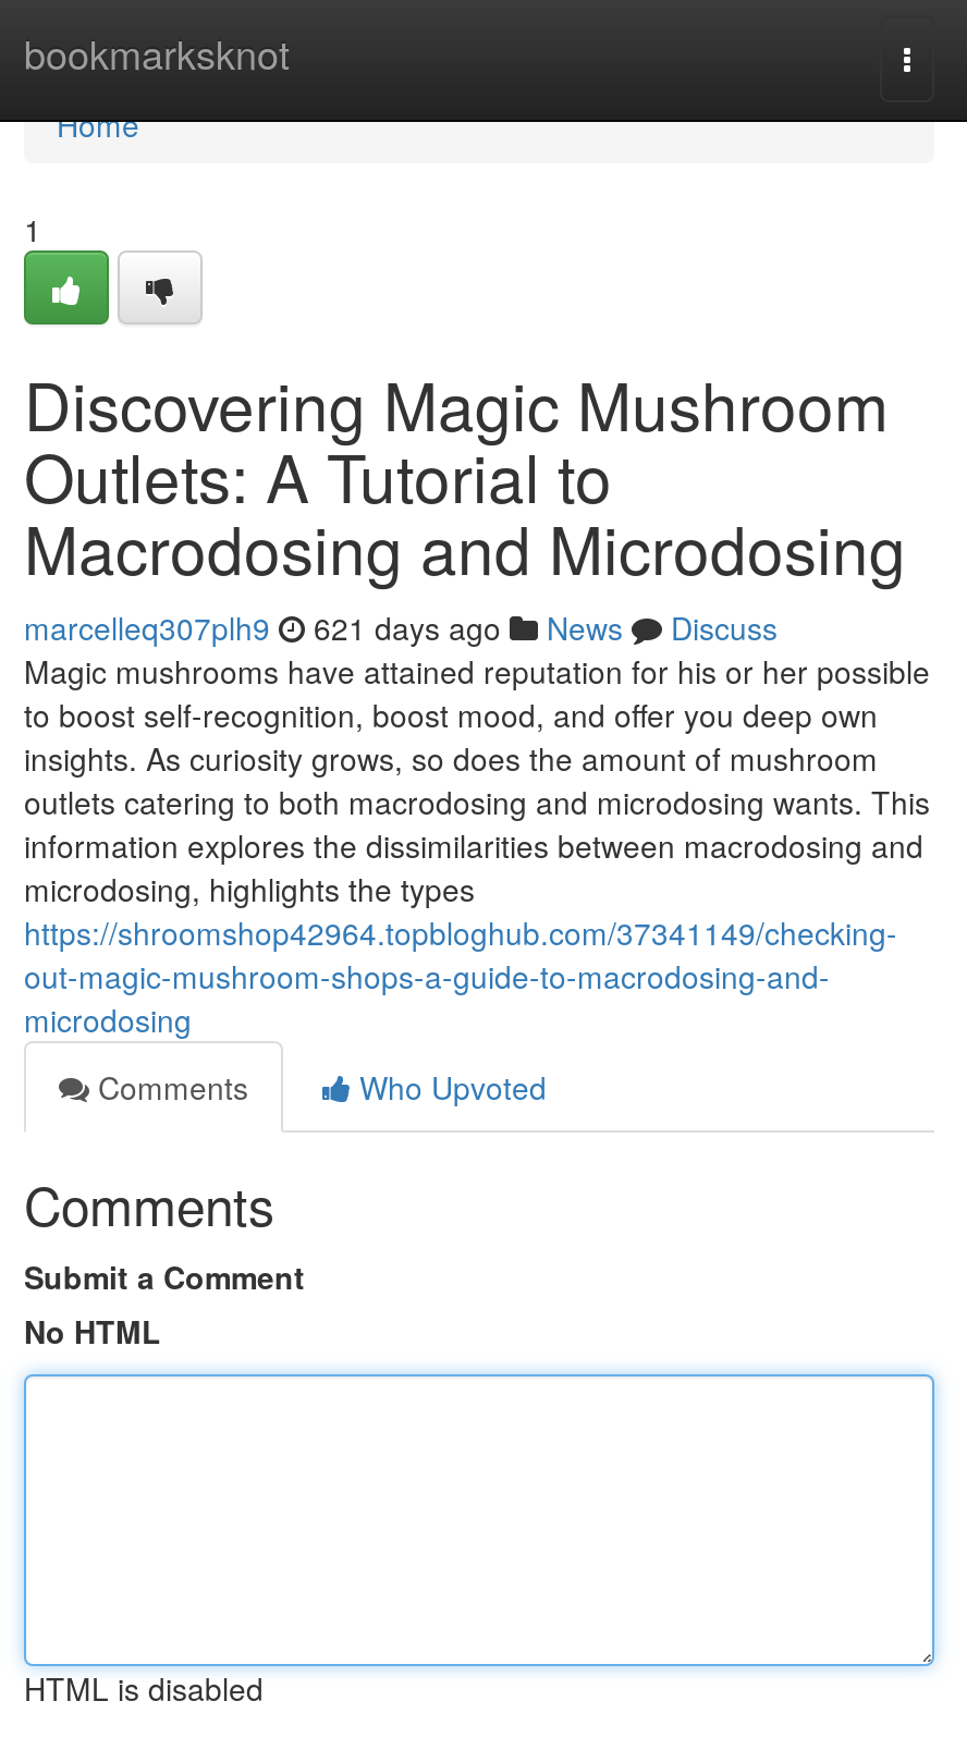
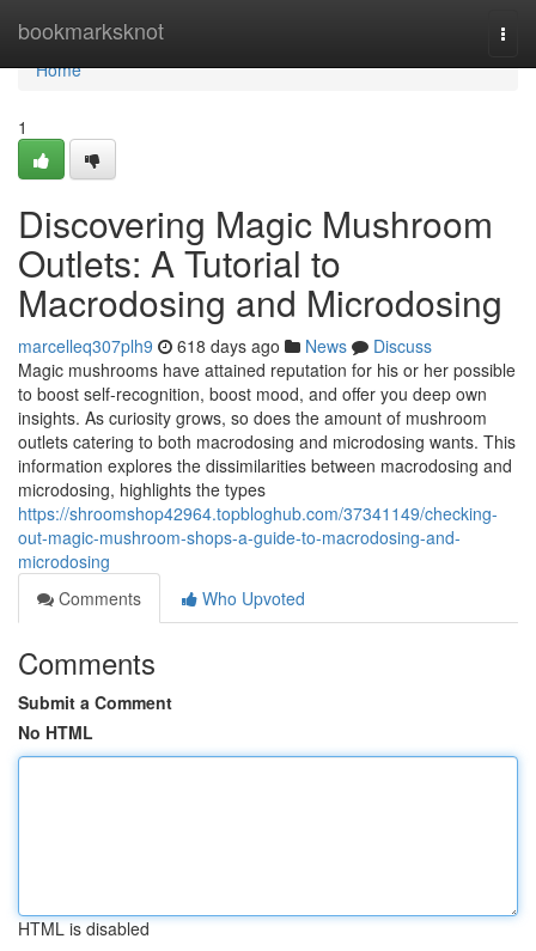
[24,605,778,649] marcelleq307plh9 621 days ago News Discuss -> [18,334,432,358] marcelleq307plh9 618 days ago News Discuss

